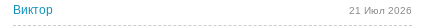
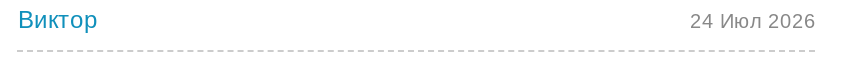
[349,5,412,16] 21 Июл 2026 -> [690,11,816,33] 24 Июл 2026

